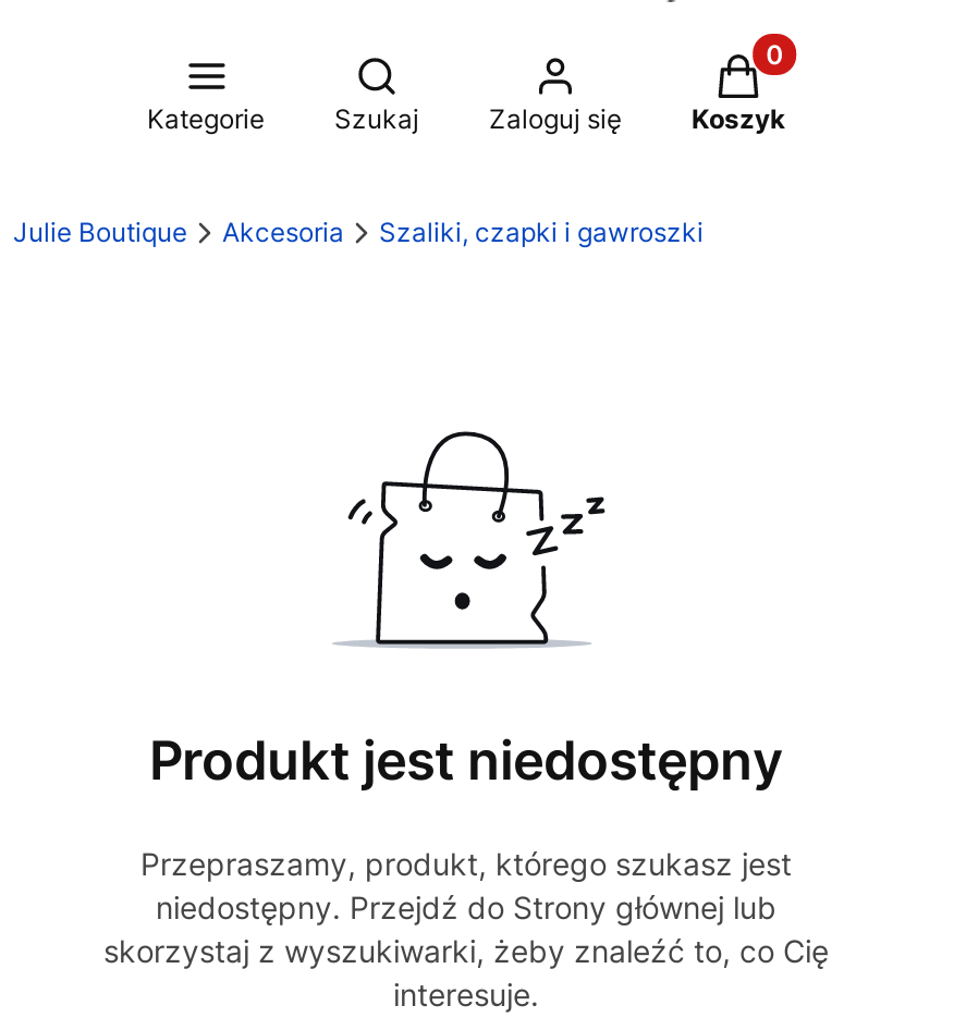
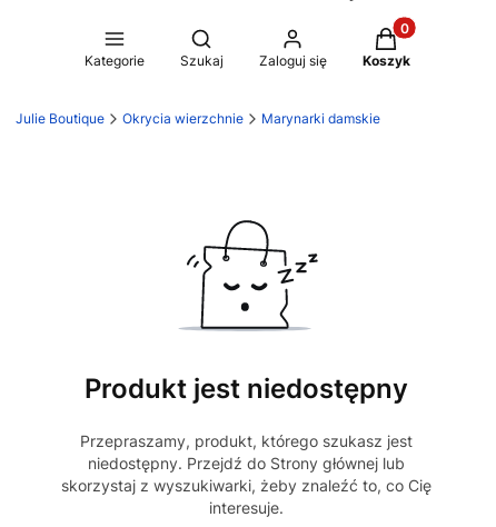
[222,216,704,248] Akcesoria | Szaliki, czapki i gawroszki -> [122,110,380,127] Okrycia wierzchnie | Marynarki damskie

